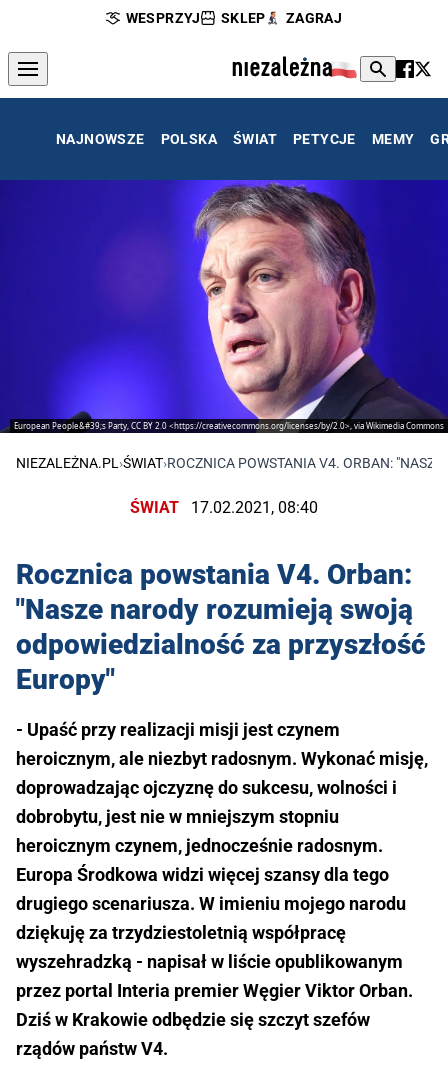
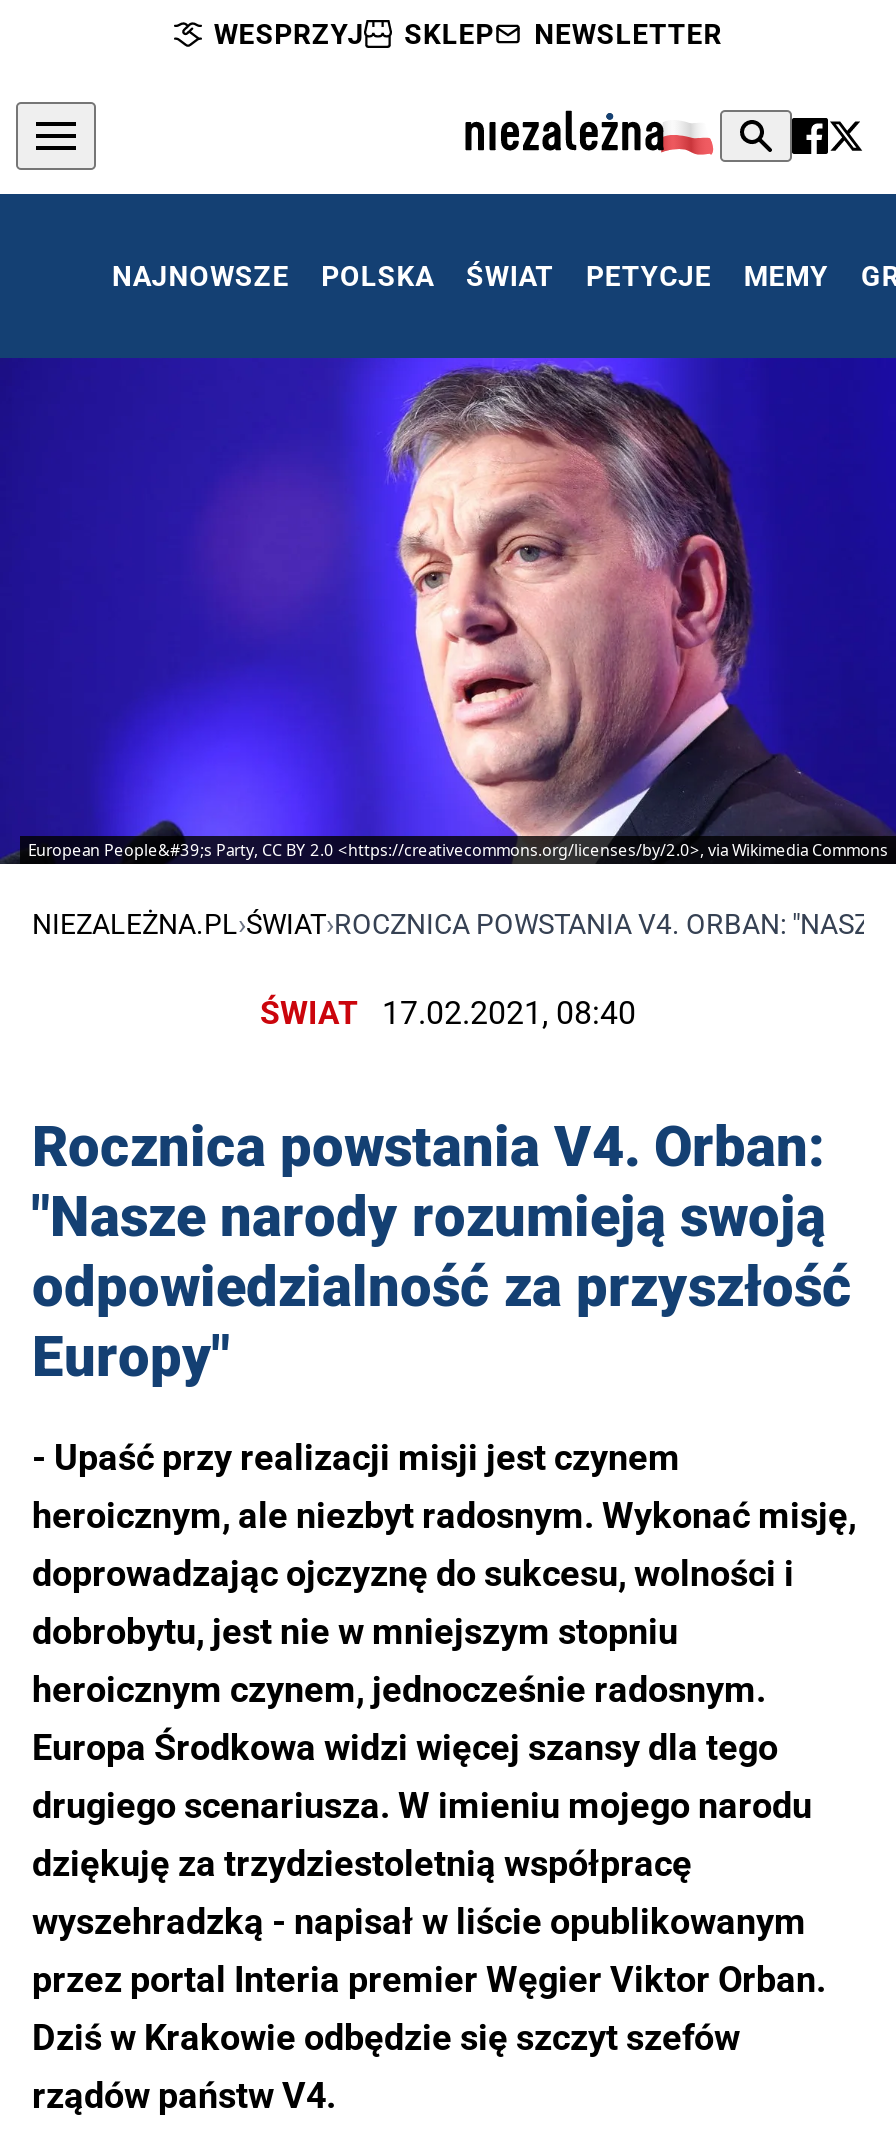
[286,10,342,26] ZAGRAJ -> [534,18,722,50] NEWSLETTER

